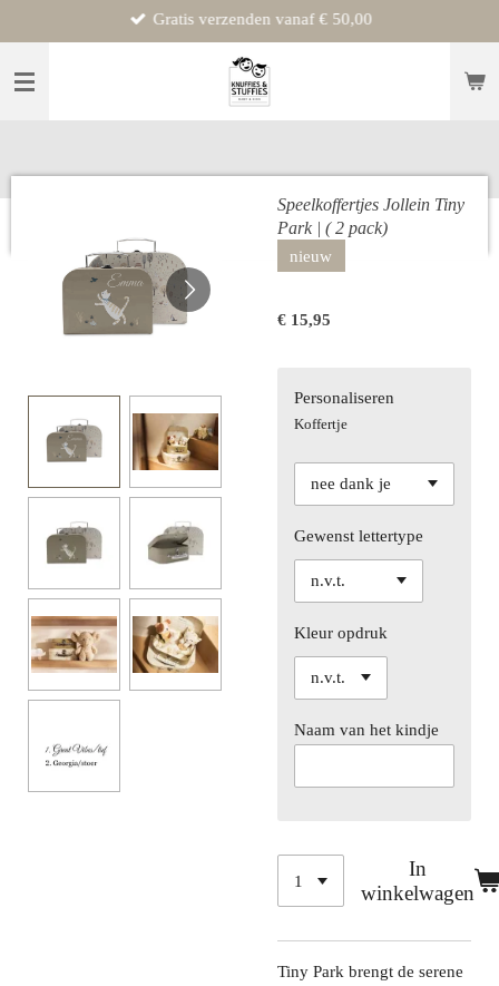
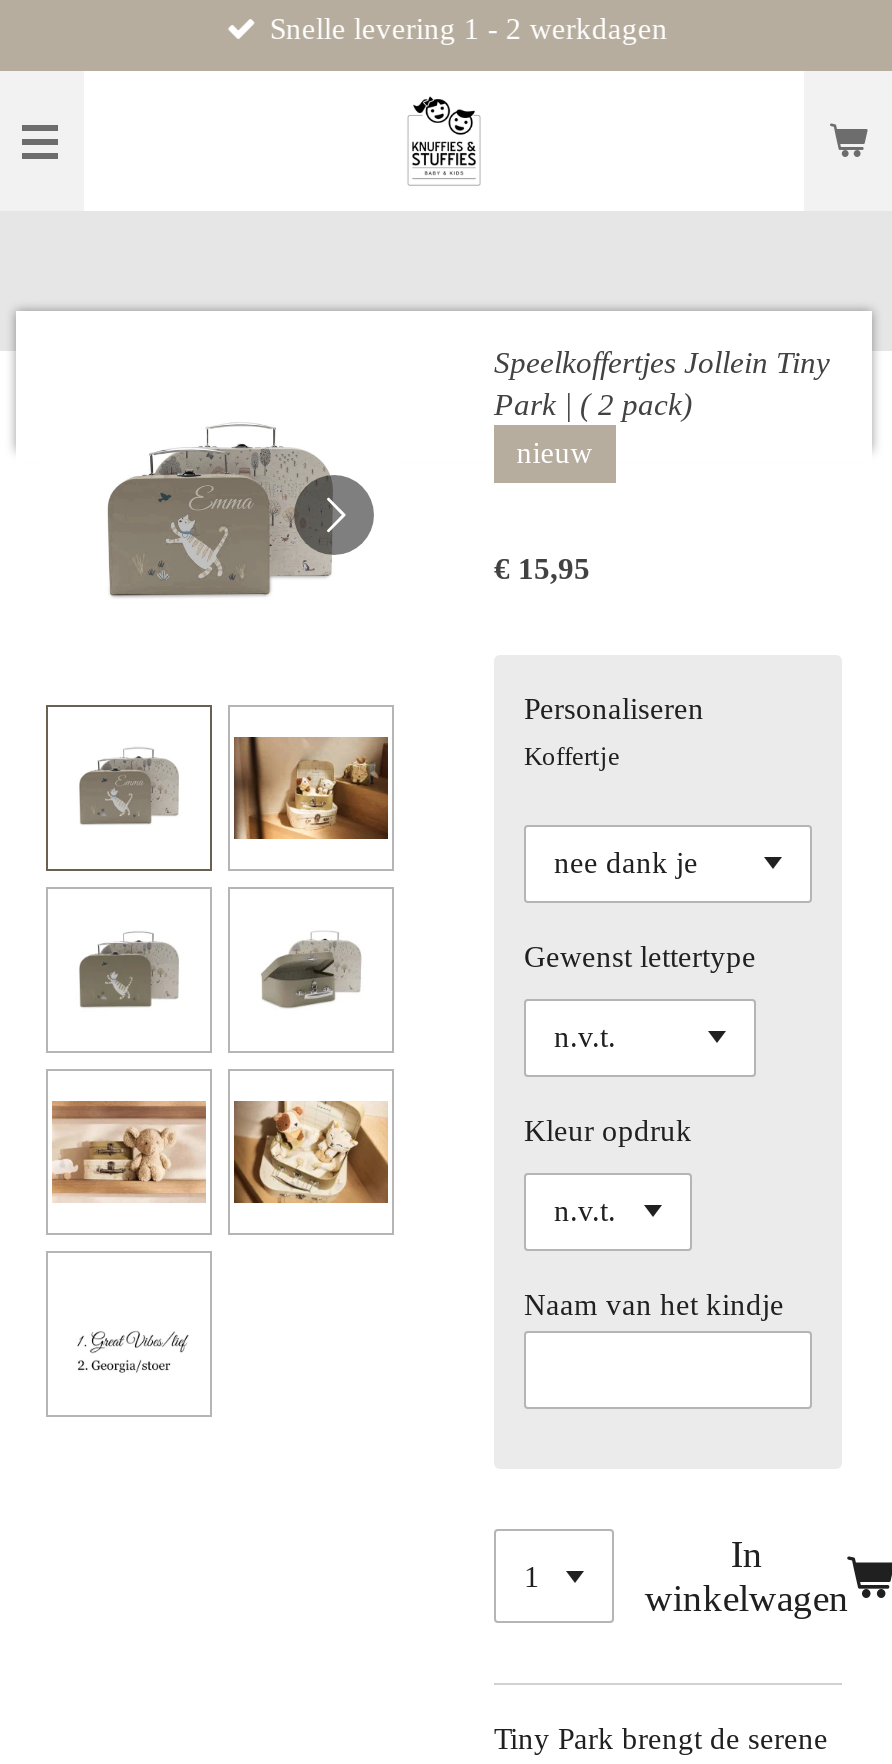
[154,10,373,28] Gratis verzenden vanaf € 50,00 -> [270,13,668,45] Snelle levering 1 - 2 werkdagen

